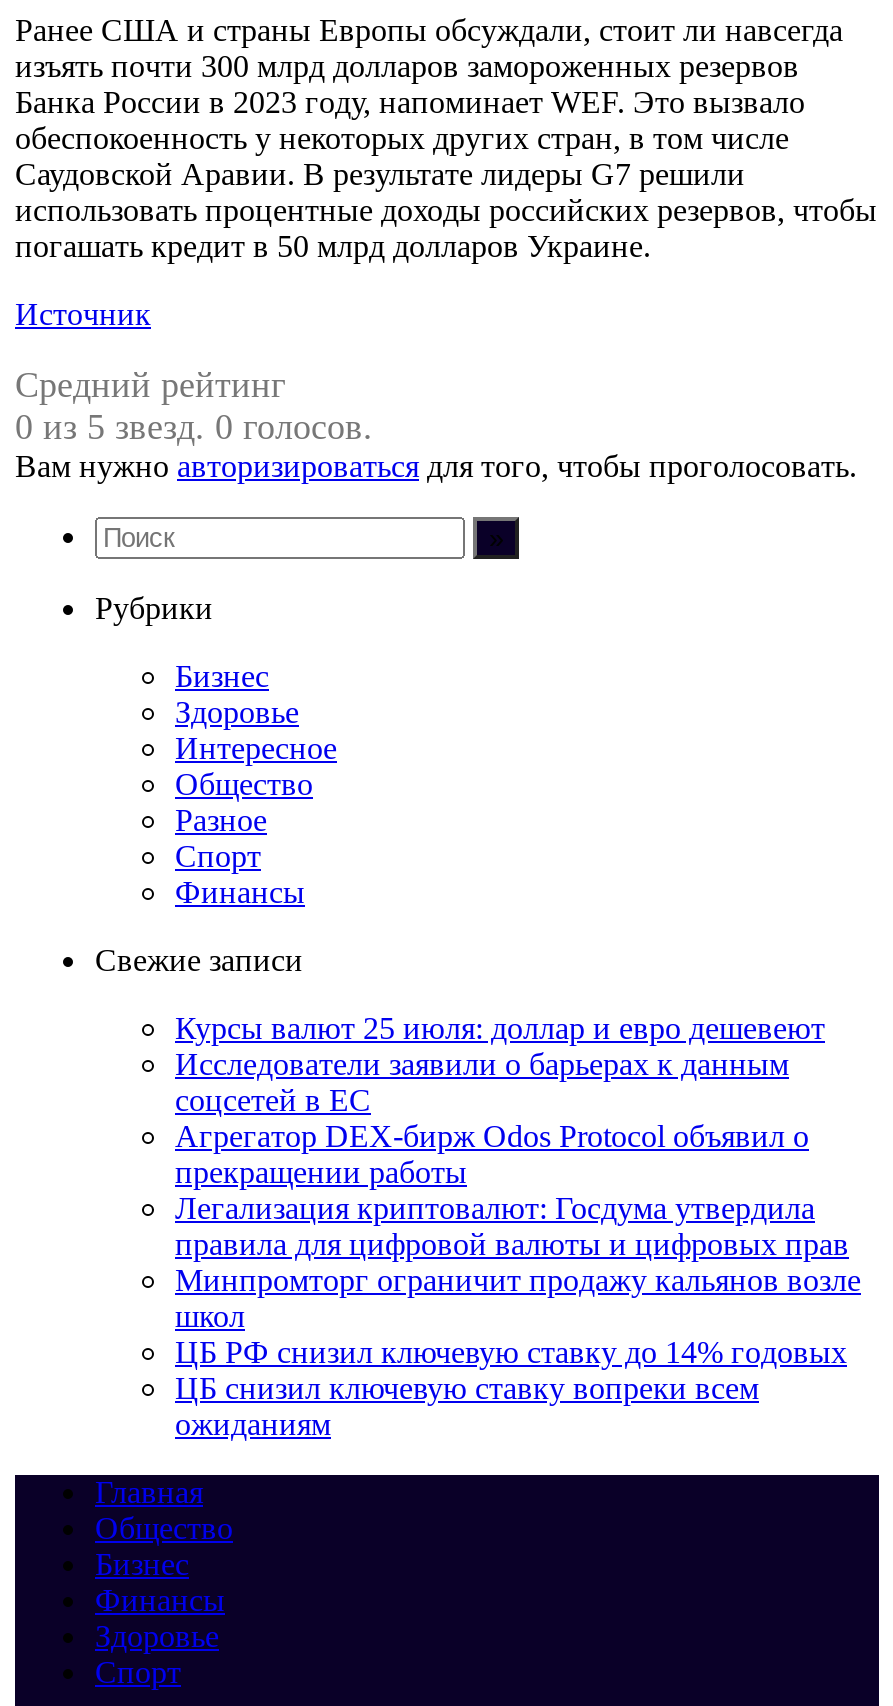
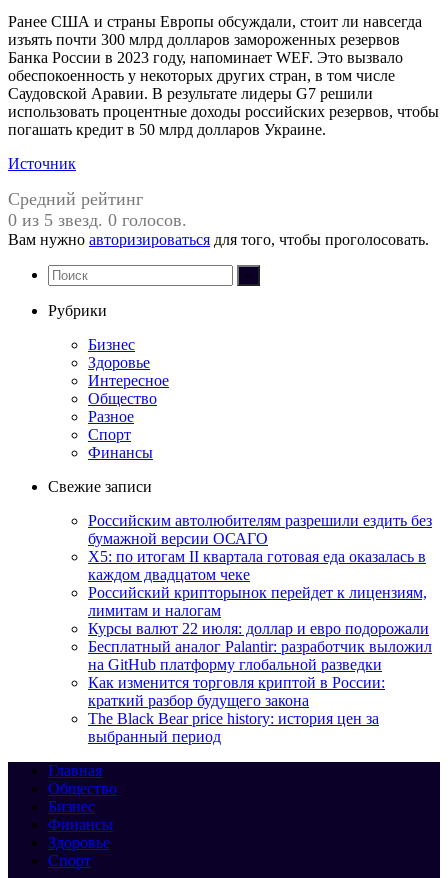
[175,1011,861,1441] Курсы валют 25 июля: доллар и евро дешевеют | Исследователи заявили о барьерах к данным | соцсетей в ЕС | Агрегатор DEX‑бирж Odos Protocol объявил о | прекращении работы | Легализация криптовалют: Госдума утвердила | правила для цифровой валюты и цифровых прав | Минпромторг ограничит продажу кальянов возле | школ | ЦБ РФ снизил ключевую ставку до 14% годовых | ЦБ снизил ключевую ставку вопреки всем | ожиданиям -> [88,512,432,745] Российским автолюбителям разрешили ездить без | бумажной версии ОСАГО | X5: по итогам II квартала готовая еда оказалась в | каждом двадцатом чеке | Российский крипторынок перейдет к лицензиям, | лимитам и налогам | Курсы валют 22 июля: доллар и евро подорожали | Бесплатный аналог Palantir: разработчик выложил | на GitHub платформу глобальной разведки | Как изменится торговля криптой в России: | краткий разбор будущего закона | The Black Bear price history: история цен за | выбранный период

